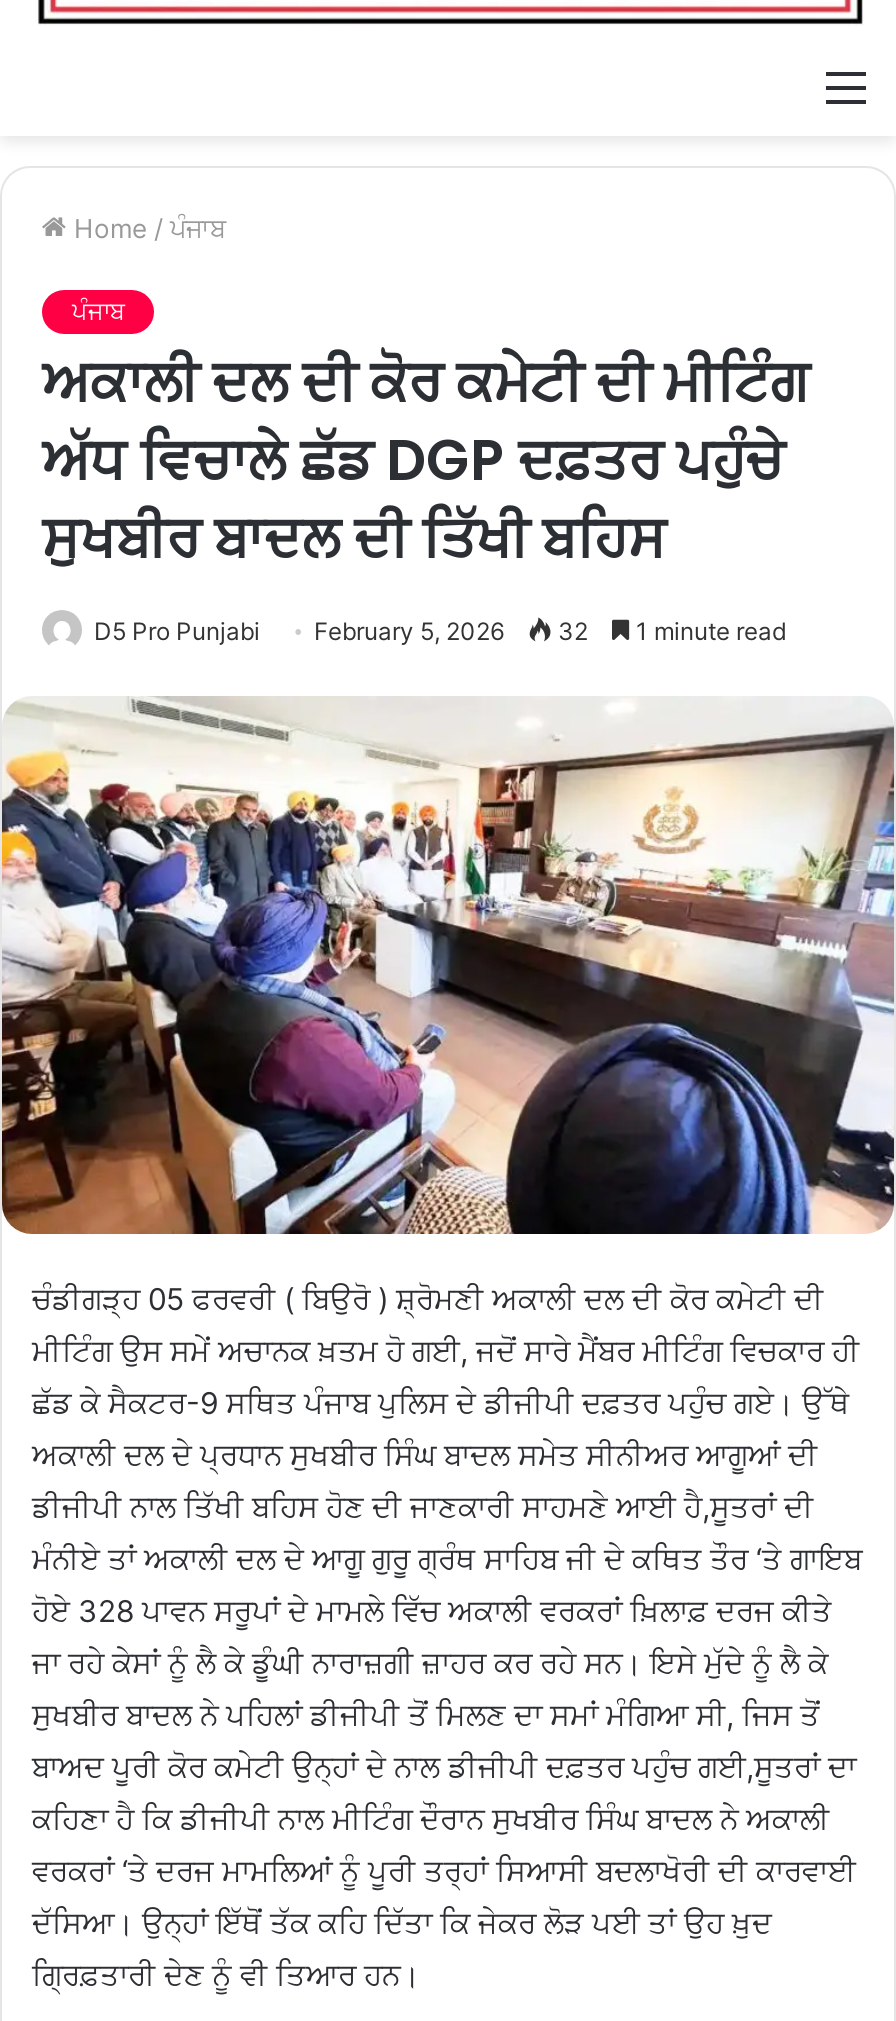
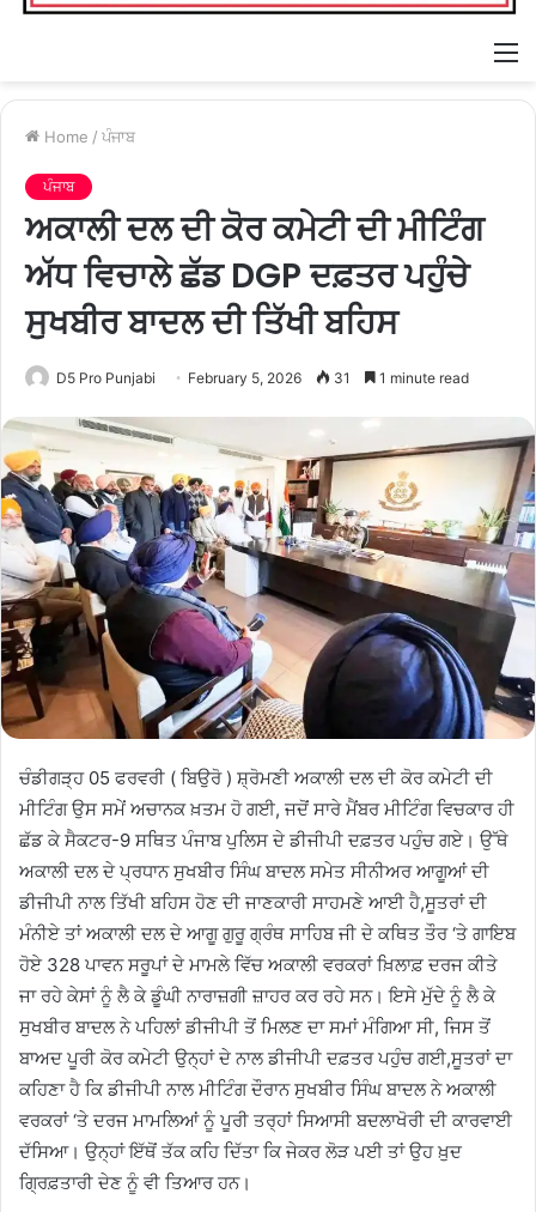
[94,617,786,647] D5 Pro Punjabi February 5, 2026 32 1 minute read -> [56,369,469,387] D5 Pro Punjabi February 5, 2026 31 1 minute read

